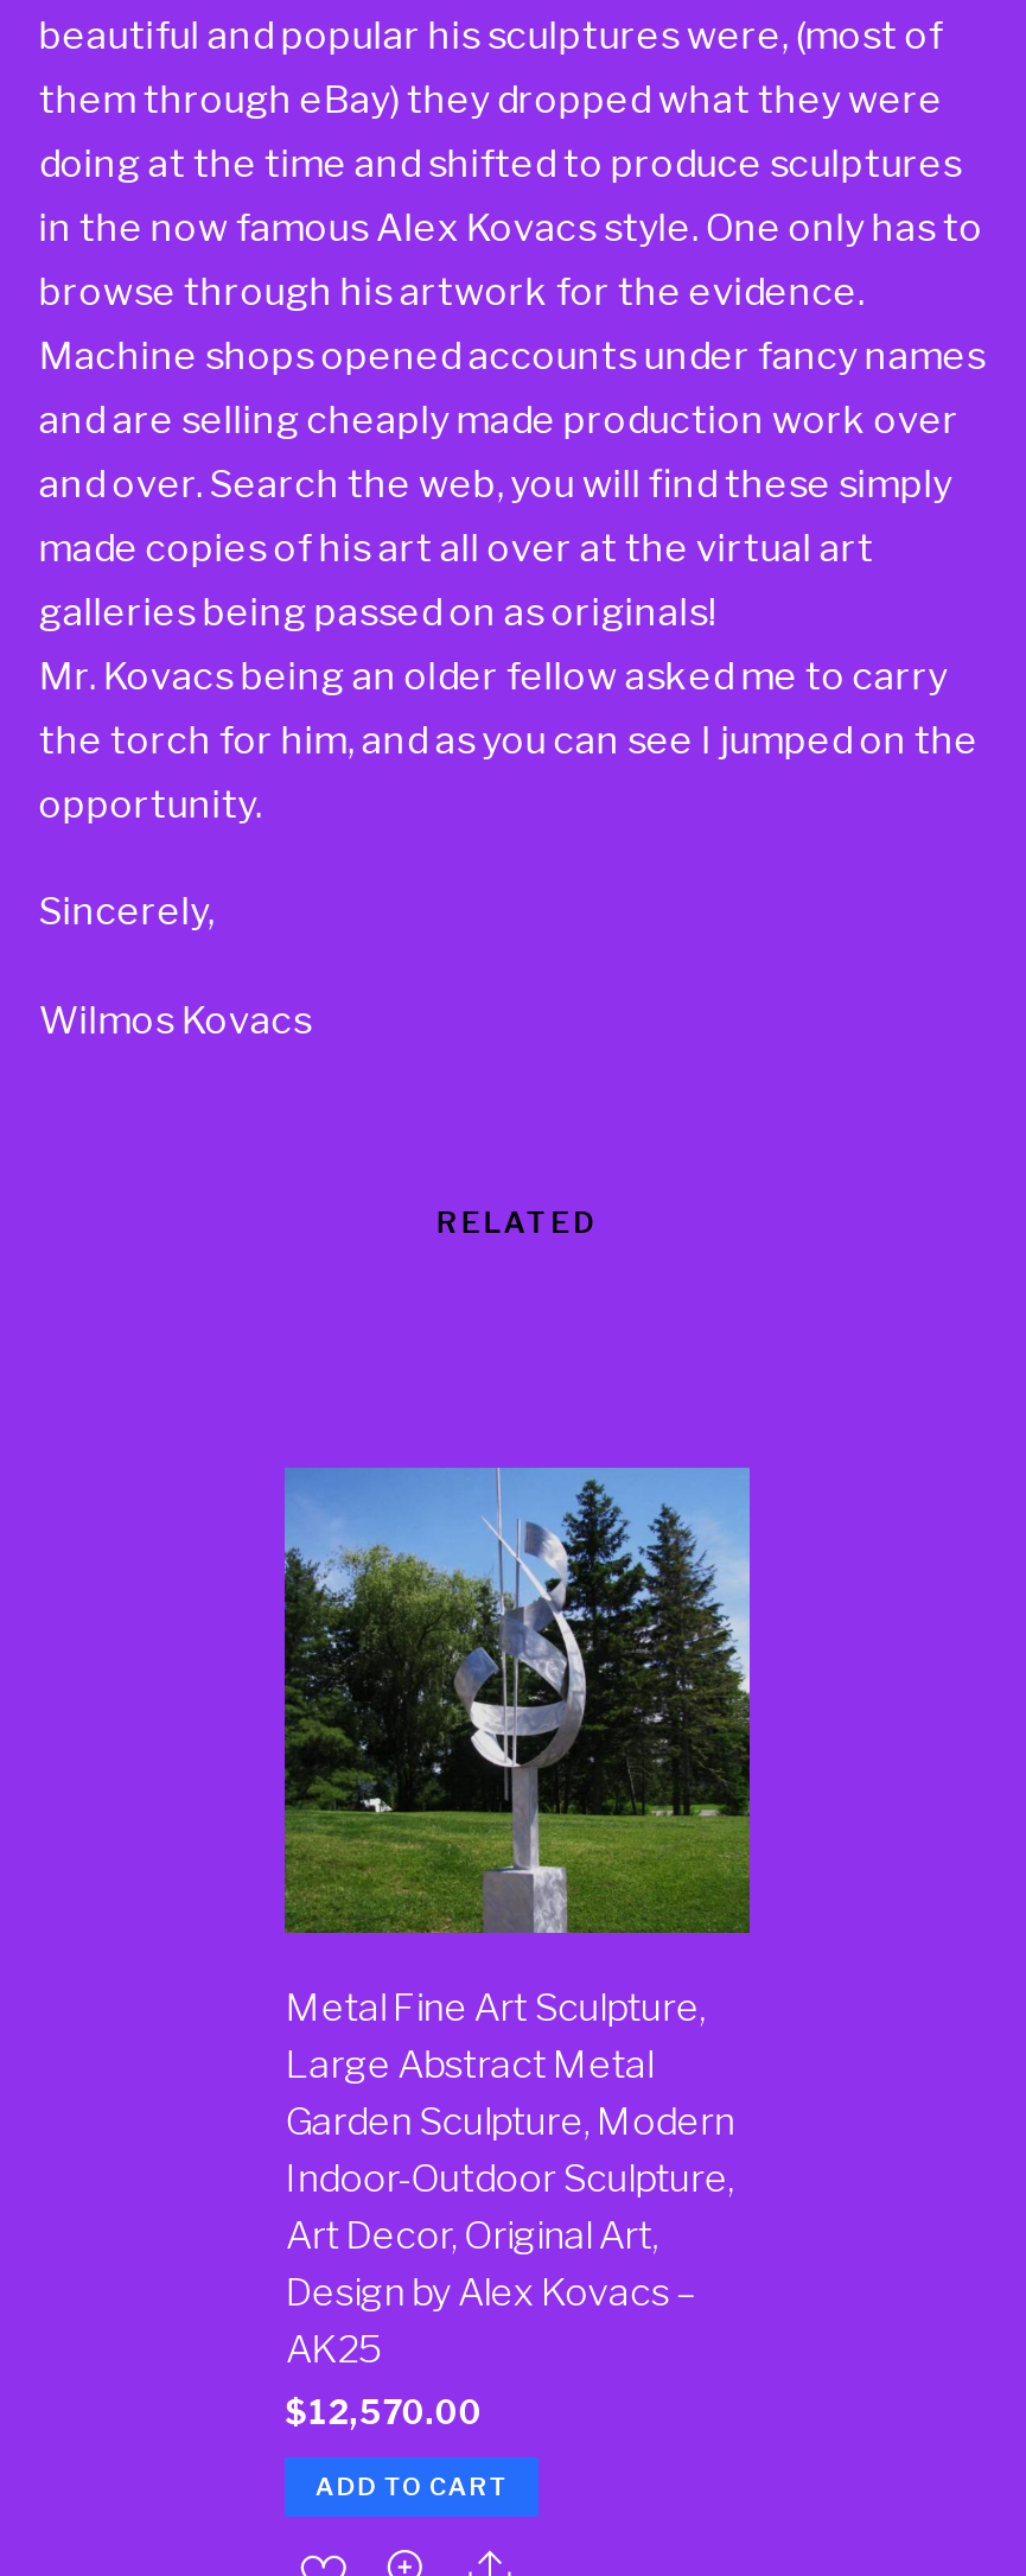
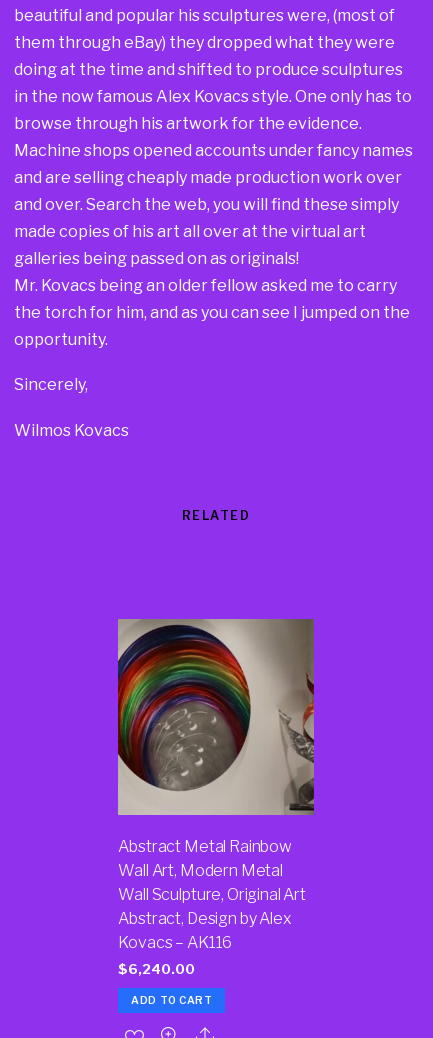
[282,1465,752,2373] [image] | Metal Fine Art Sculpture, | Large Abstract Metal | Garden Sculpture, Modern | Indoor-Outdoor Sculpture, | Art Decor, Original Art, | Design by Alex Kovacs – | AK25 -> [117,618,315,952] [image] | Abstract Metal Rainbow | Wall Art, Modern Metal | Wall Sculpture, Original Art | Abstract, Design by Alex | Kovacs – AK116
[286,2393,483,2431] $12,570.00 -> [118,961,195,977] $6,240.00

